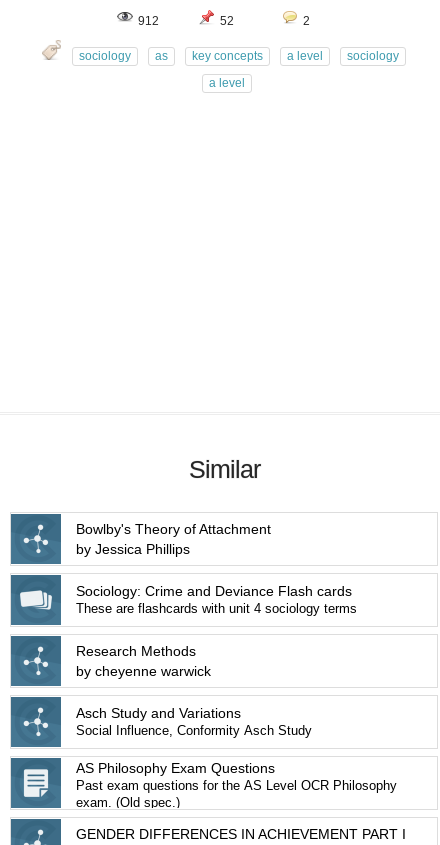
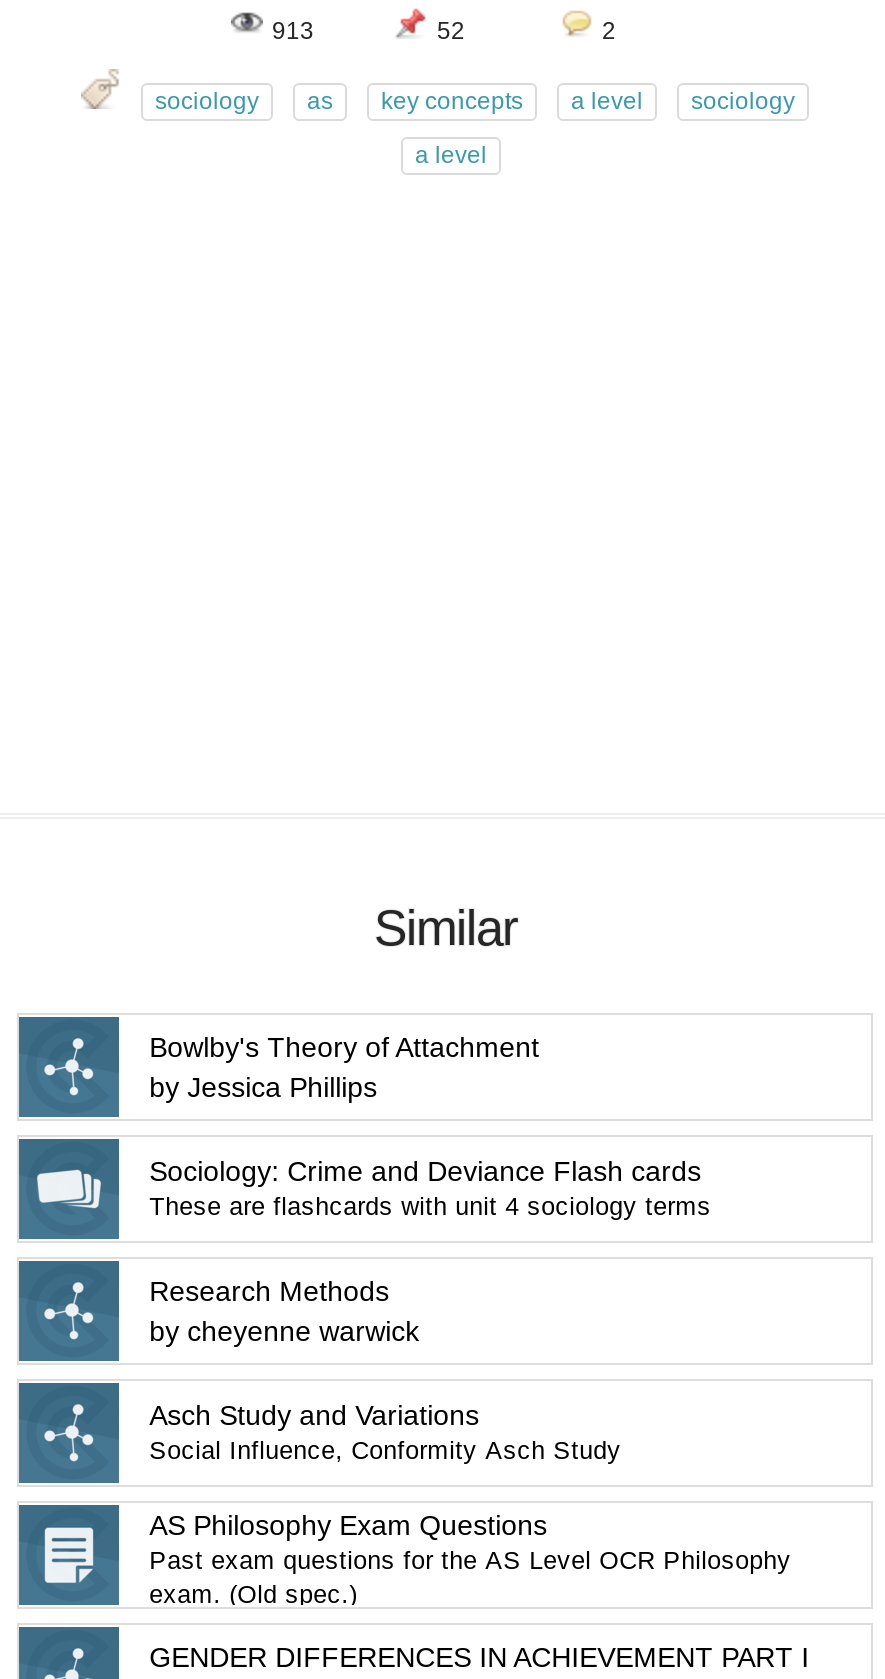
[137,14,158,28] 912 -> [272,17,314,45] 913

